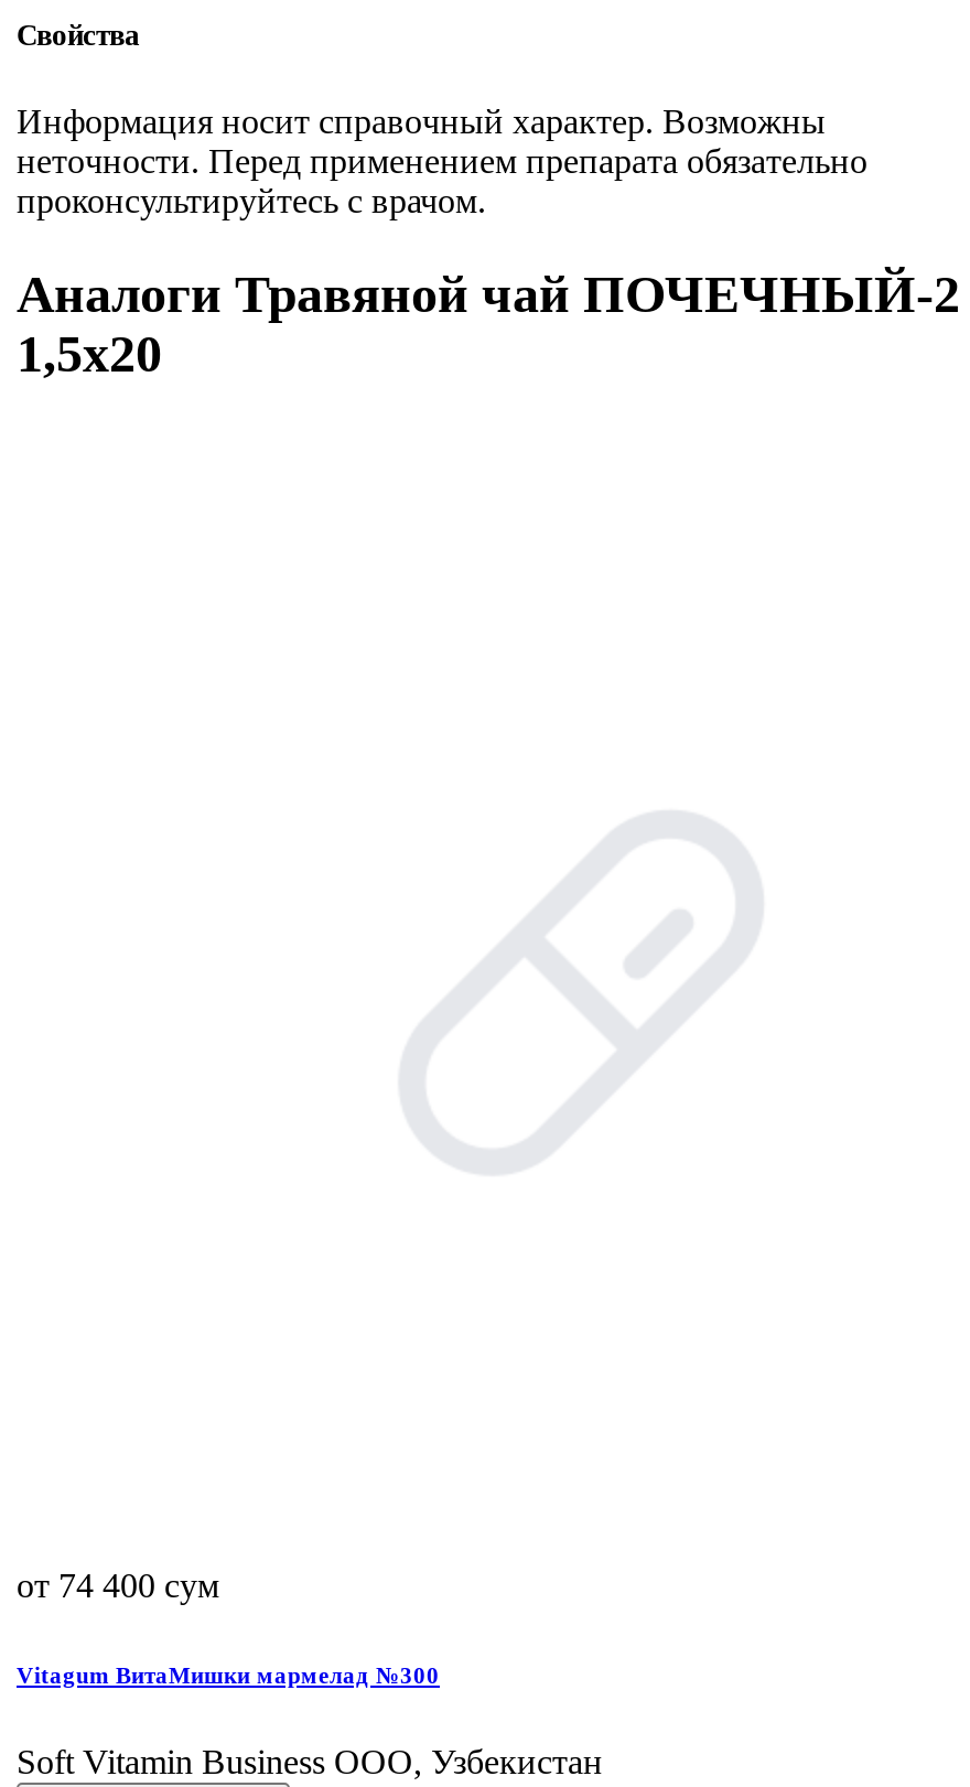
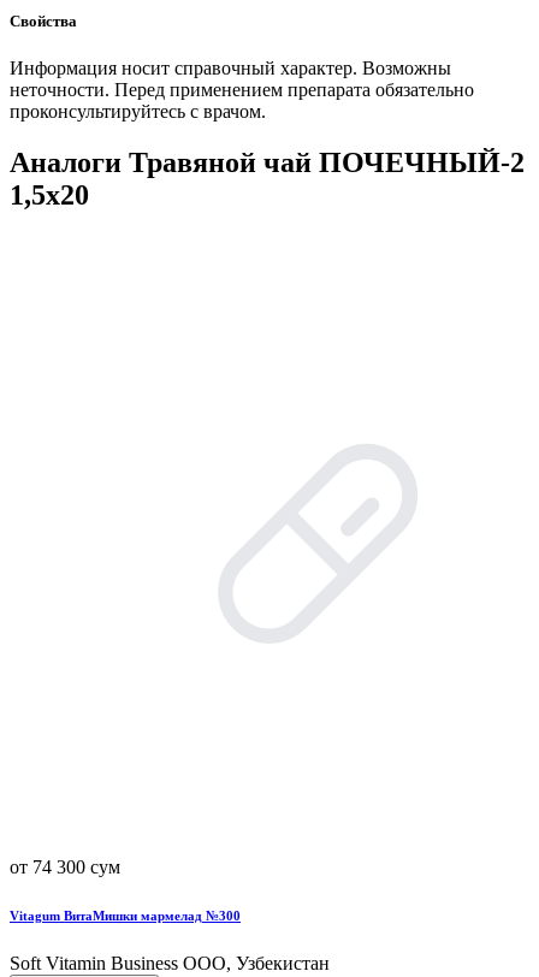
[17,1566,219,1604] от 74 400 сум -> [10,857,120,877] от 74 300 сум

